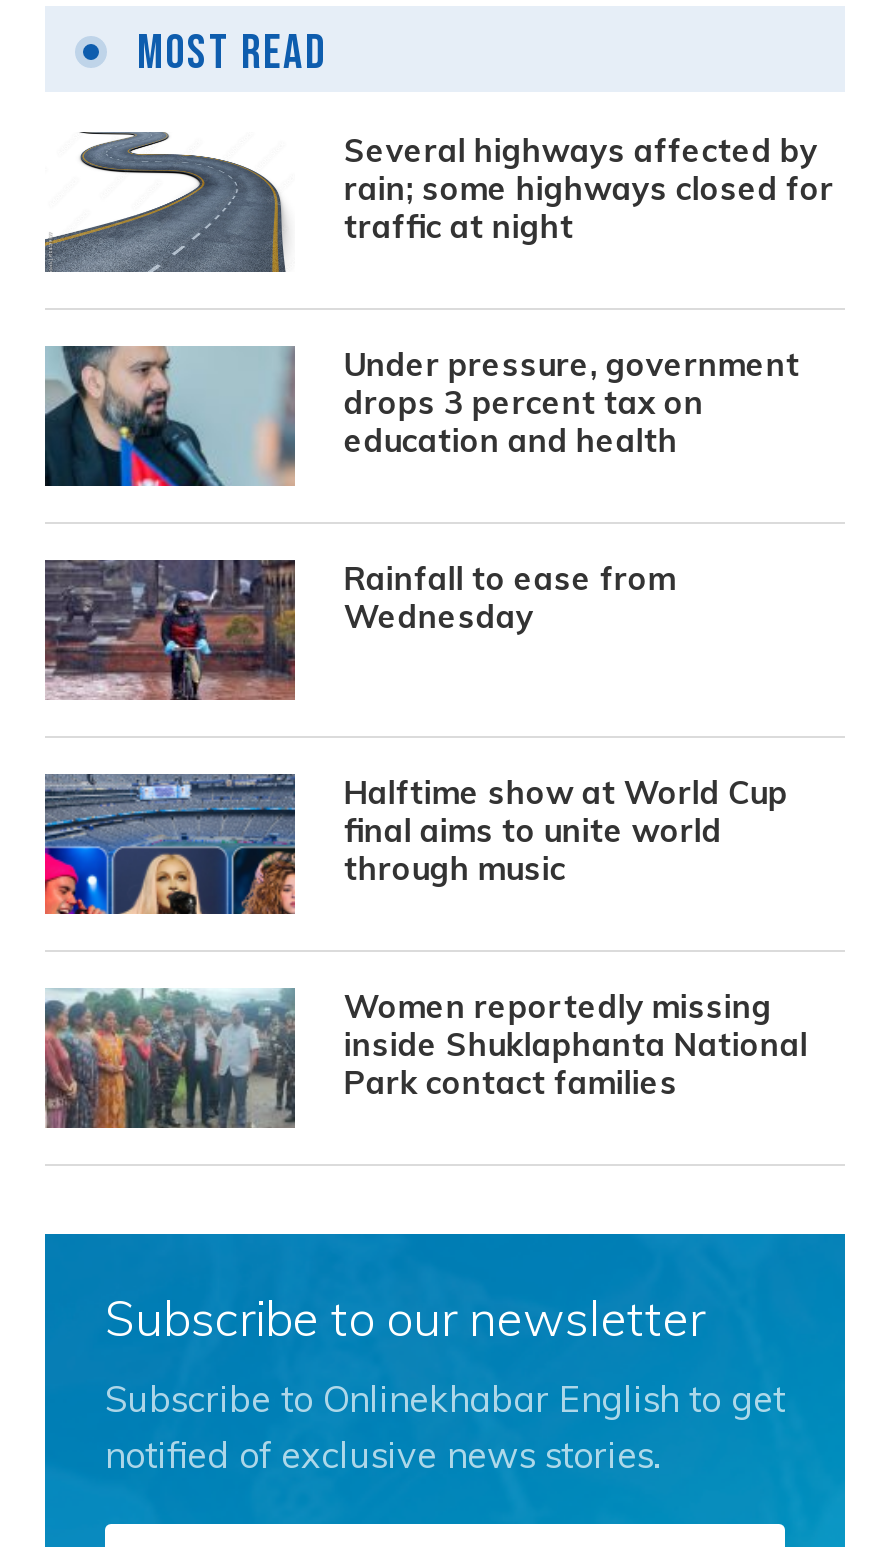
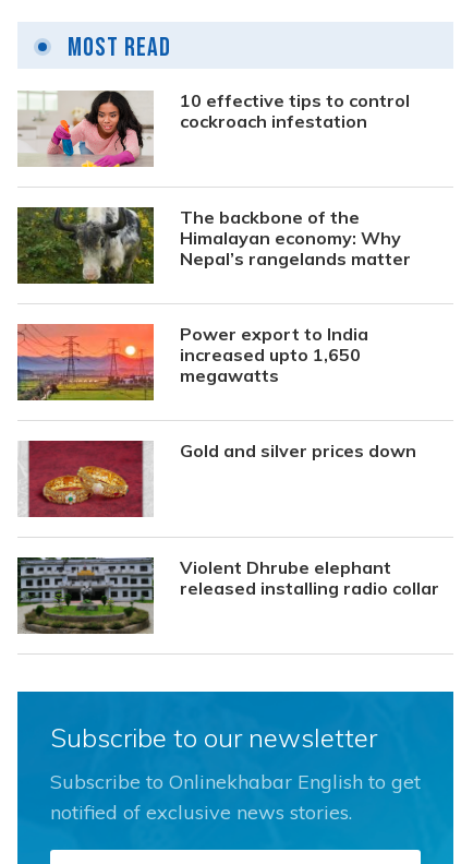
[45,129,834,274] [image] | Several highways affected by | rain; some highways closed for | traffic at night -> [16,89,410,168] [image] | 10 effective tips to control | cockroach infestation
[43,343,800,488] [image] | Under pressure, government | drops 3 percent tax on | education and health -> [16,206,411,285] [image] | The backbone of the | Himalayan economy: Why | Nepal’s rangelands matter
[43,557,676,702] [image] | Rainfall to ease from | Wednesday -> [16,322,369,401] [image] | Power export to India | increased upto 1,650 | megawatts
[43,771,788,916] [image] | Halftime show at World Cup | final aims to unite world | through music -> [17,439,417,518] [image] | Gold and silver prices down
[43,985,808,1128] [image] | Women reportedly missing | inside Shuklaphanta National | Park contact families -> [16,556,440,634] [image] | Violent Dhrube elephant | released installing radio collar

